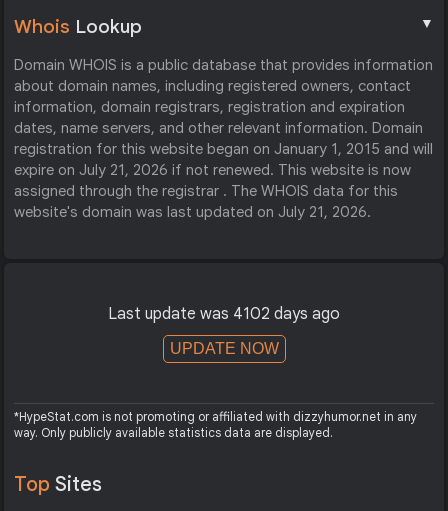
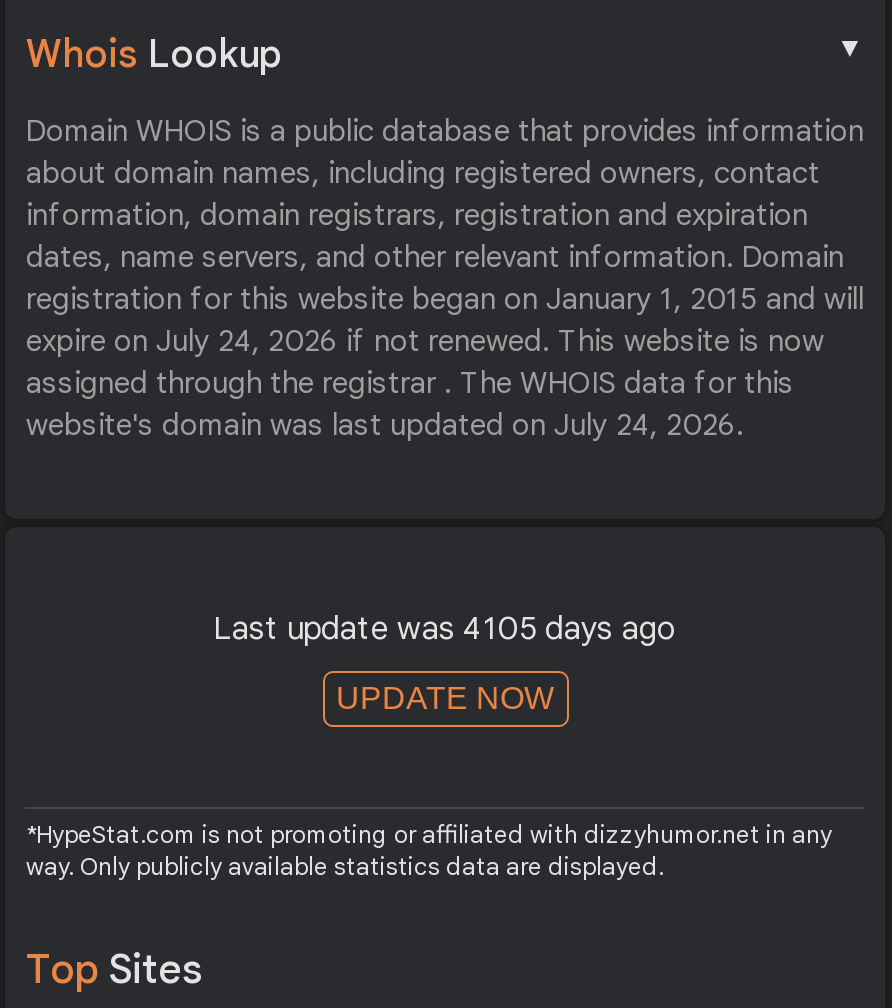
[14,161,411,179] expire on July 21, 2026 if not renewed. This website is now -> [26,323,824,359] expire on July 24, 2026 if not renewed. This website is now
[14,203,371,221] website's domain was last updated on July 21, 2026. -> [26,407,744,443] website's domain was last updated on July 24, 2026.
[108,304,340,324] Last update was 4102 days ago -> [213,609,677,649] Last update was 4105 days ago

